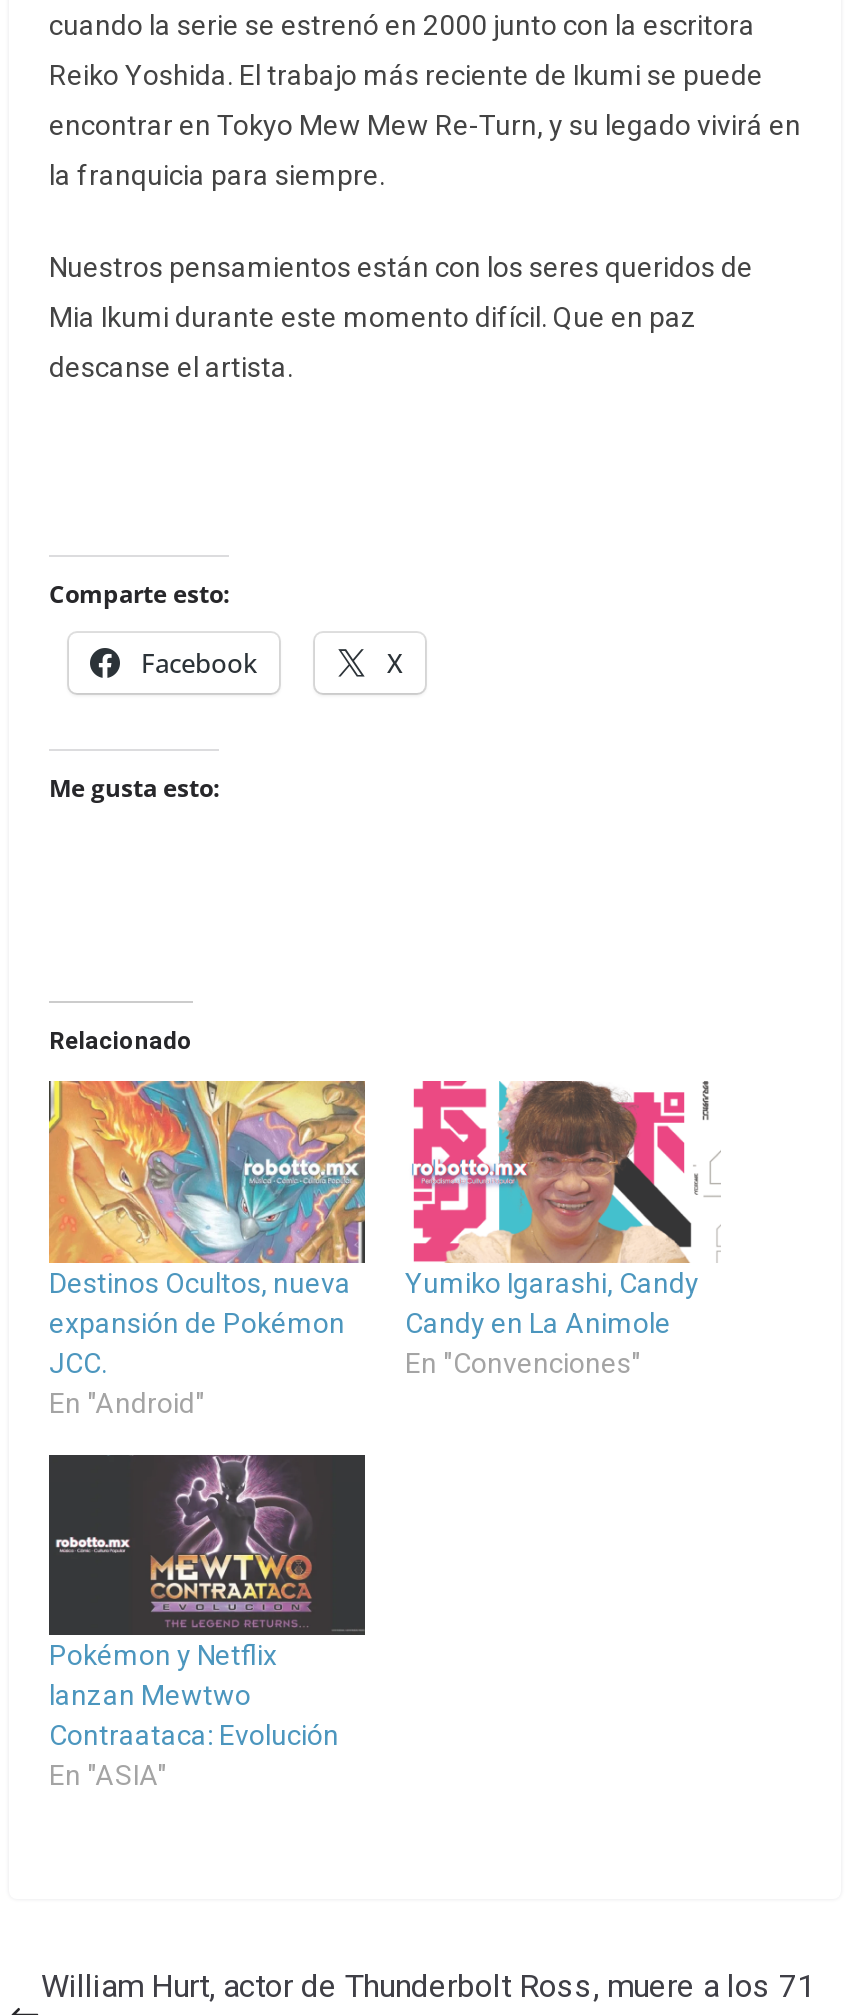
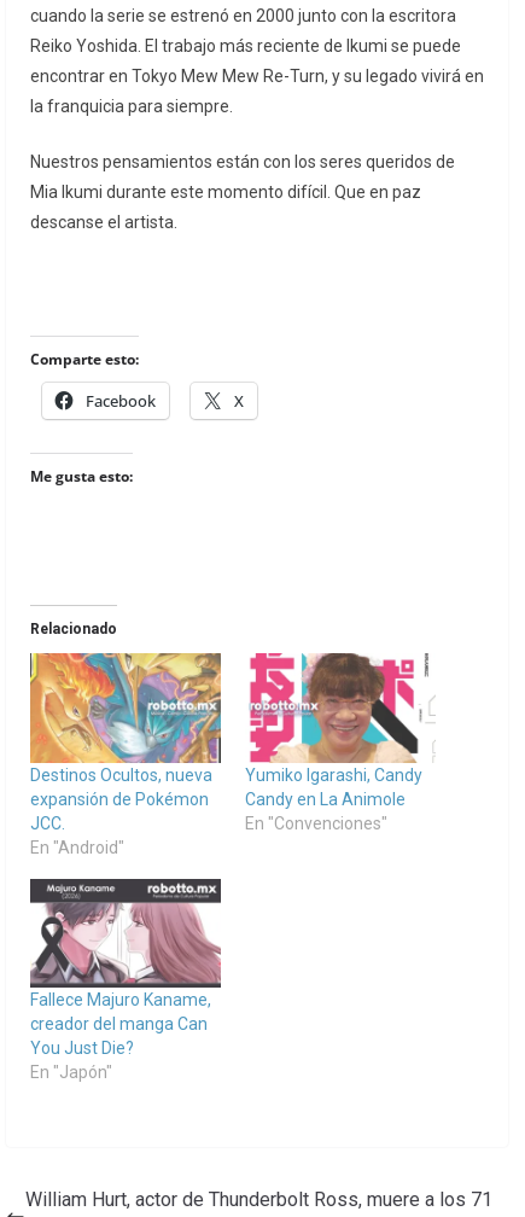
[47,1453,367,1791] [image] | Pokémon y Netflix | lanzan Mewtwo | Contraataca: Evolución | En "ASIA" -> [29,879,222,1082] [image] | Fallece Majuro Kaname, | creador del manga Can | You Just Die? | En "Japón"

